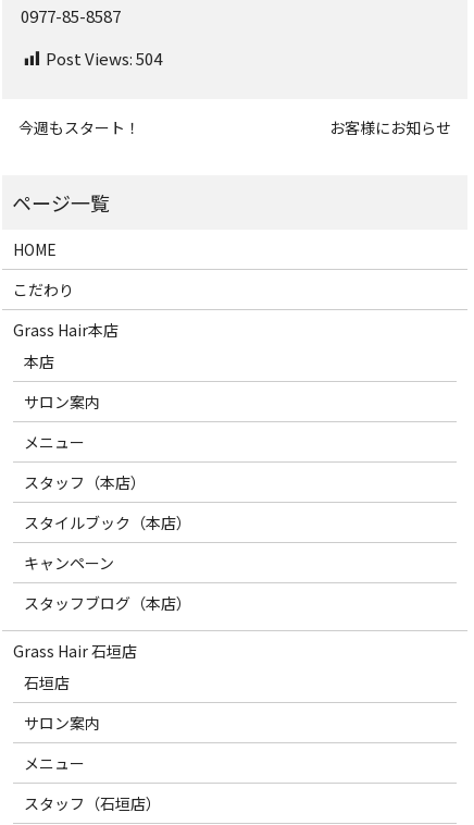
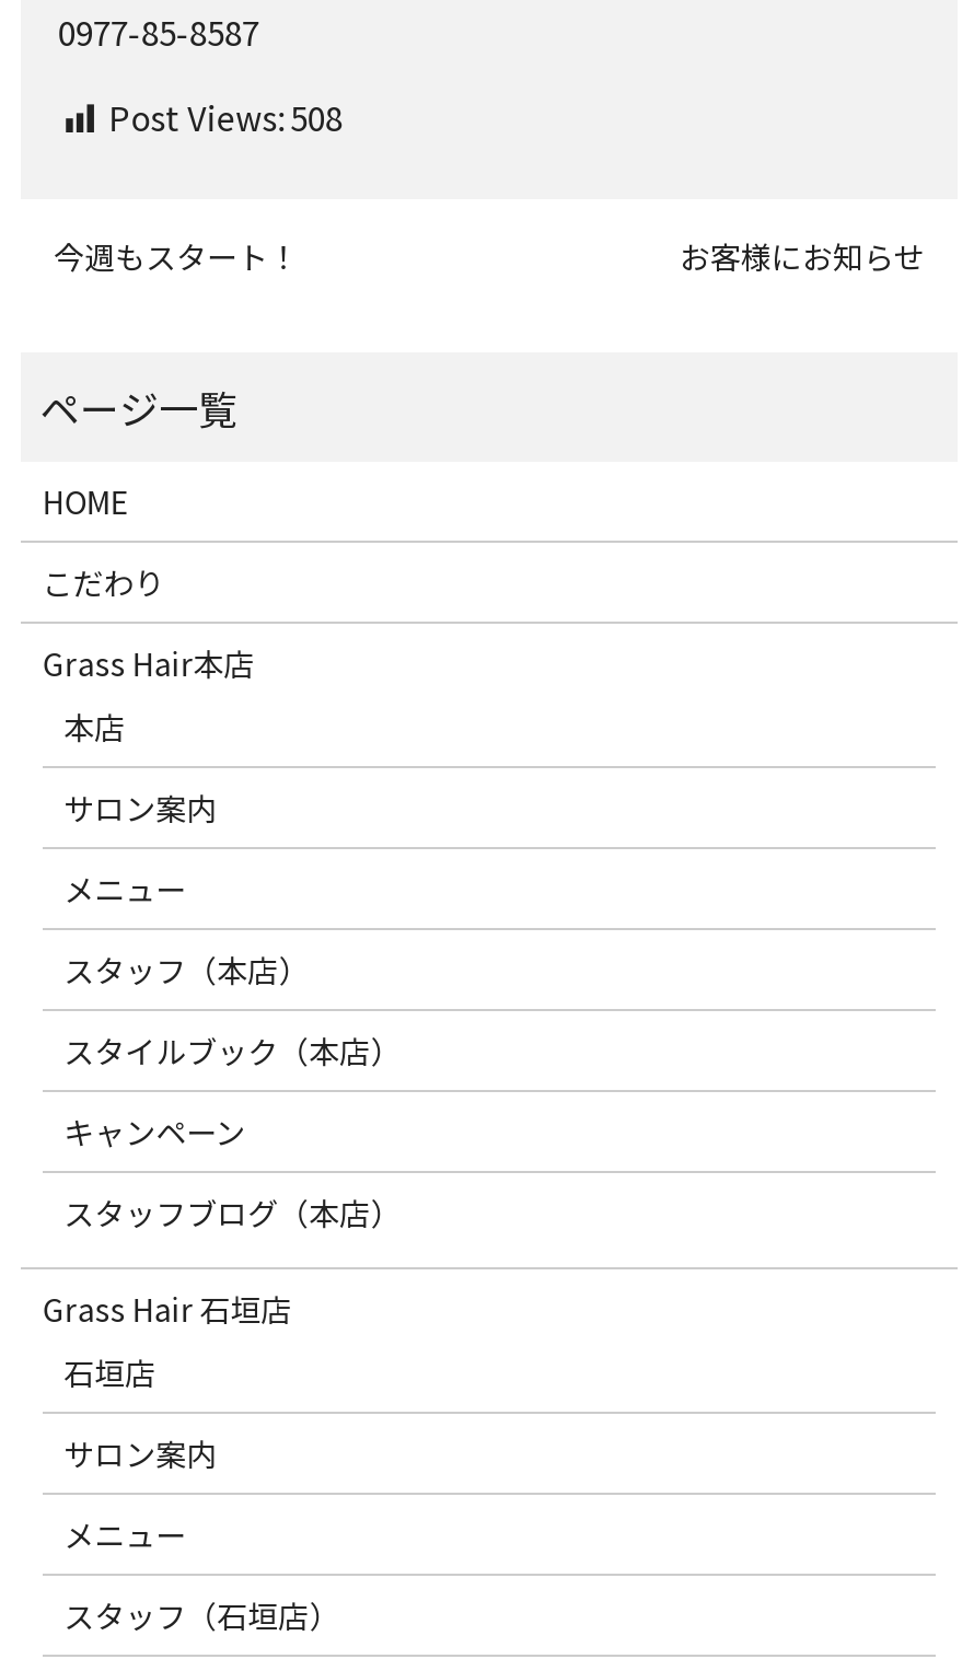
[46,47,162,69] Post Views: 504 -> [109,94,343,140] Post Views: 508

